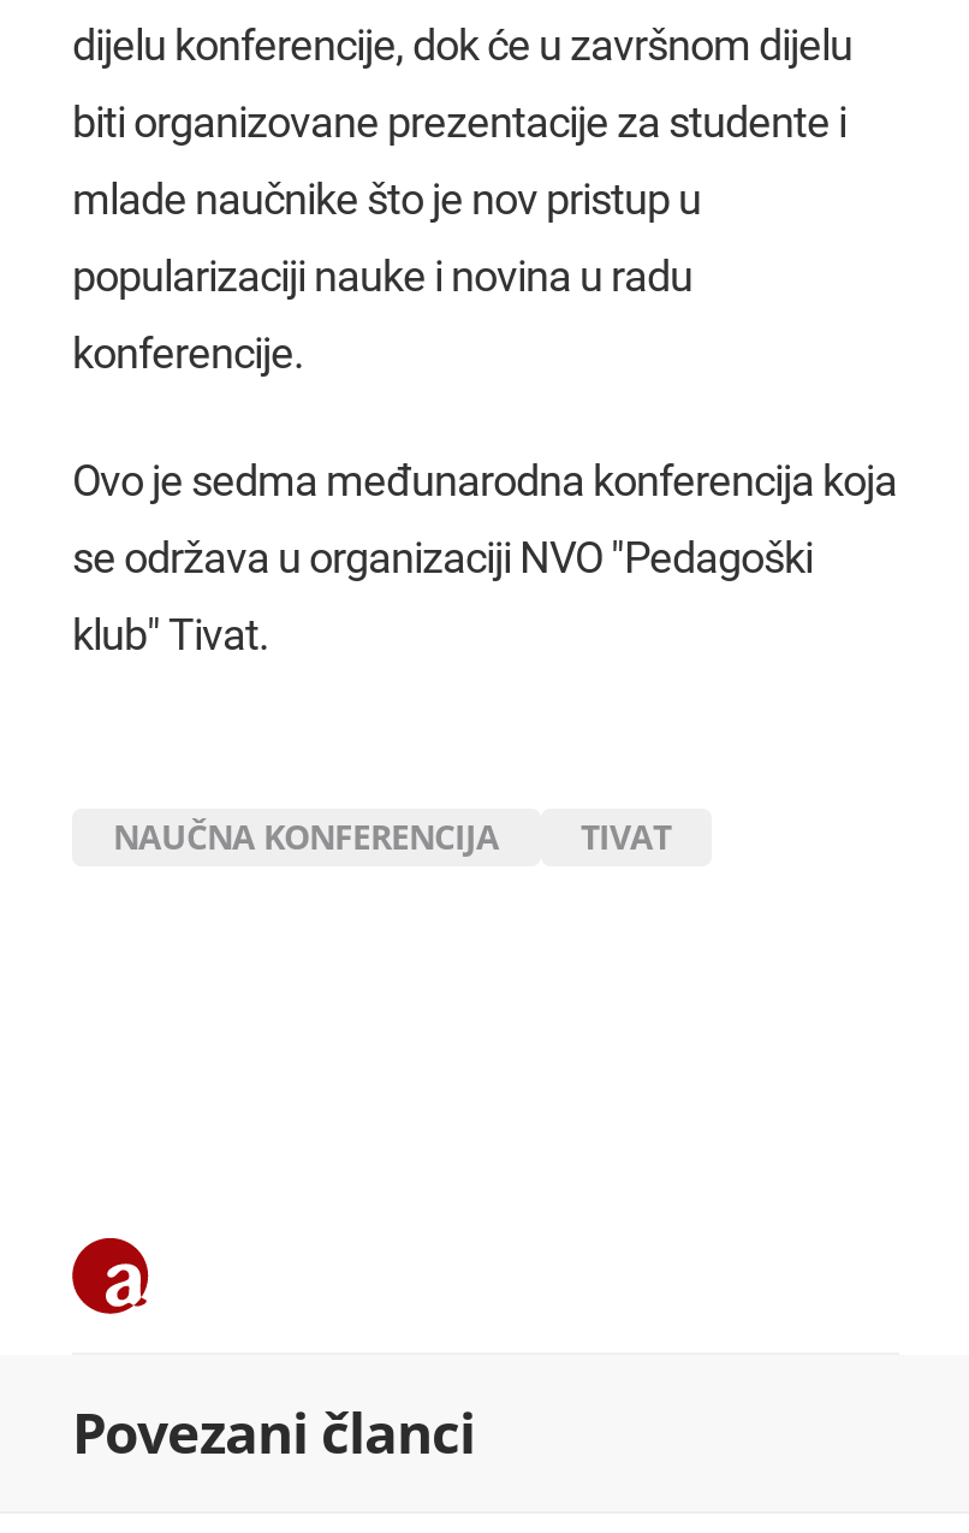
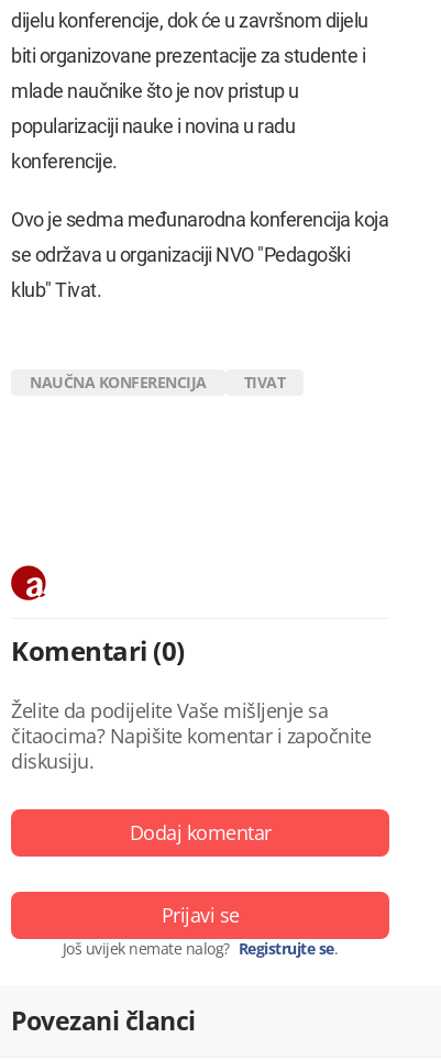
none -> [11,632,371,959] Komentari (0) | Želite da podijelite Vaše mišljenje sa | čitaocima? Napišite komentar i započnite | diskusiju. | Dodaj komentar | Prijavi se | Još uvijek nemate nalog? Registrujte se.

